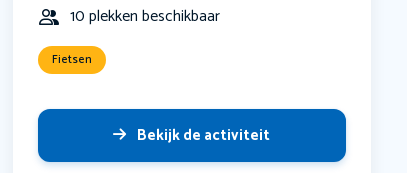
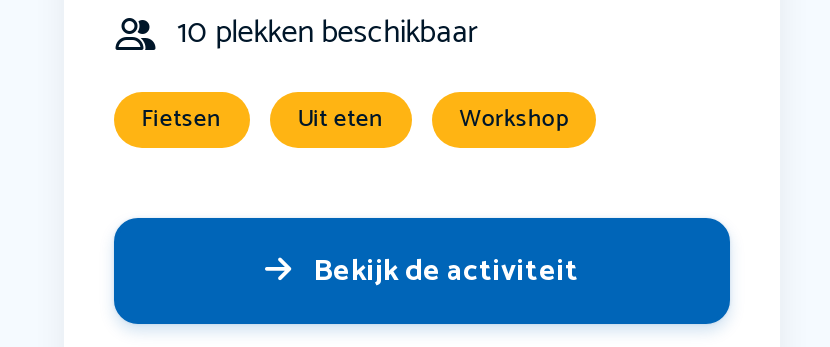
none -> [298,101,568,139] Uit eten | Workshop

